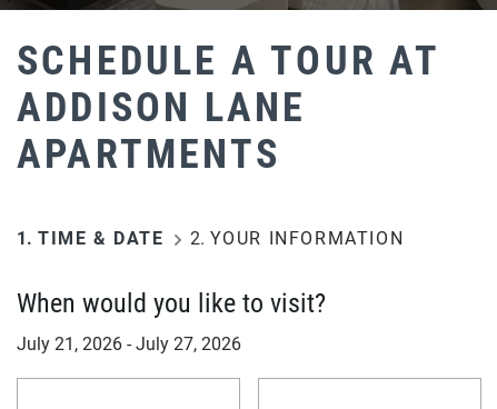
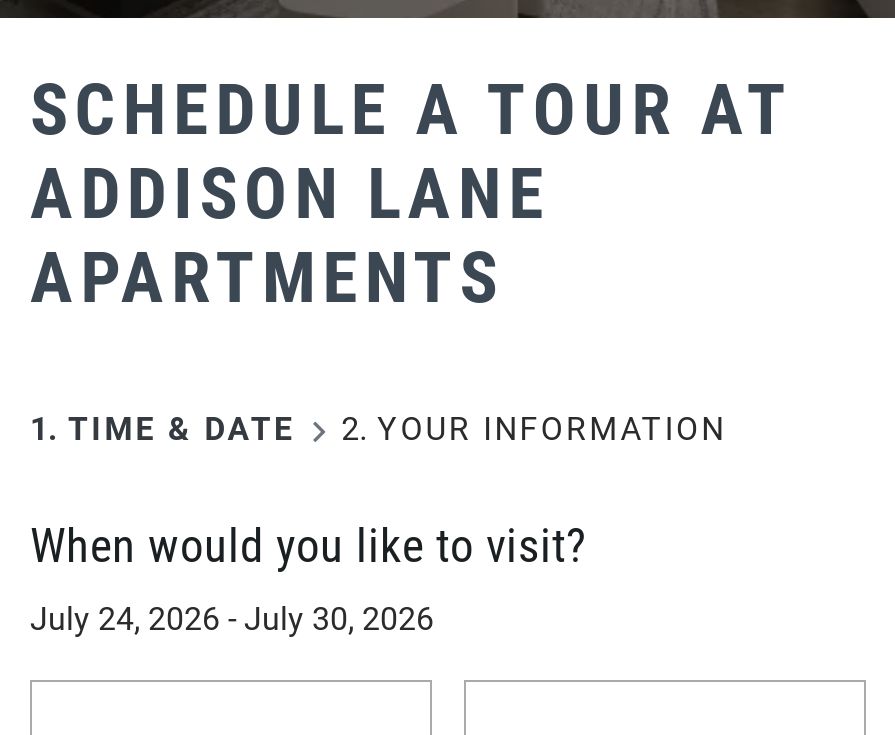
[17,333,241,355] July 21, 2026 - July 27, 2026 -> [30,600,434,638] July 24, 2026 - July 30, 2026

